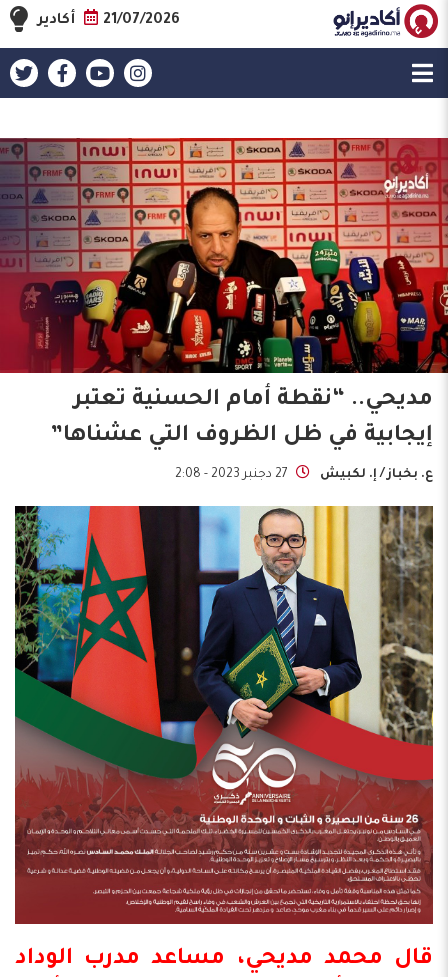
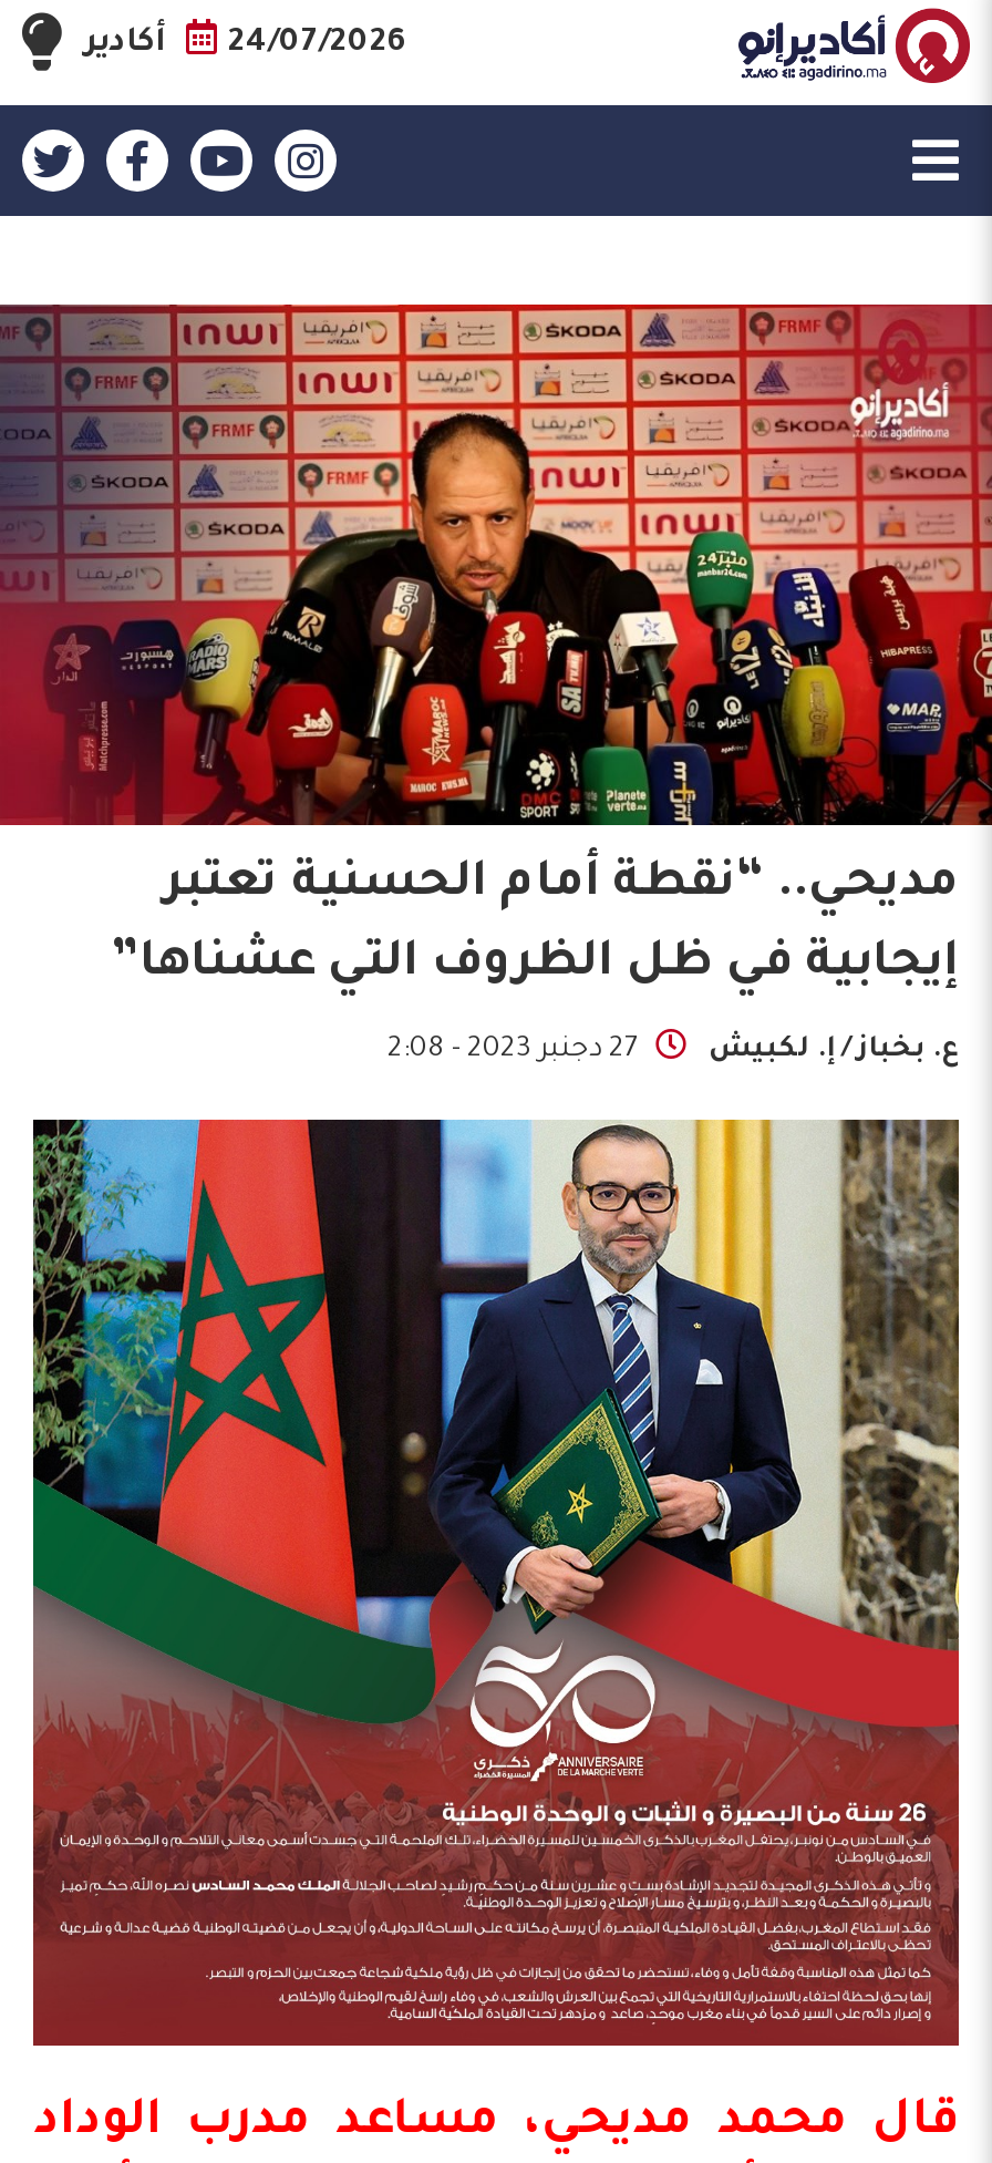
[103,13,180,29] 21/07/2026 -> [228,28,407,63] 24/07/2026

